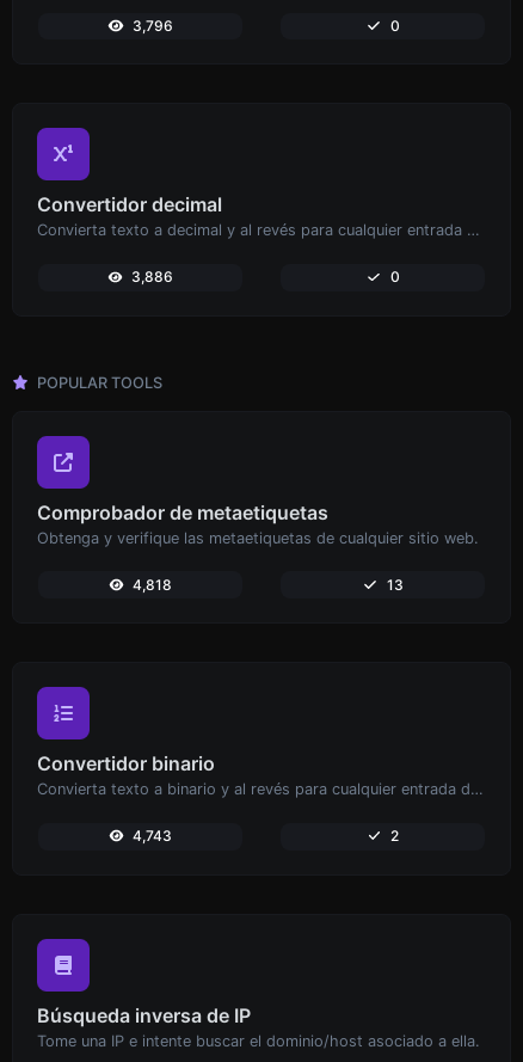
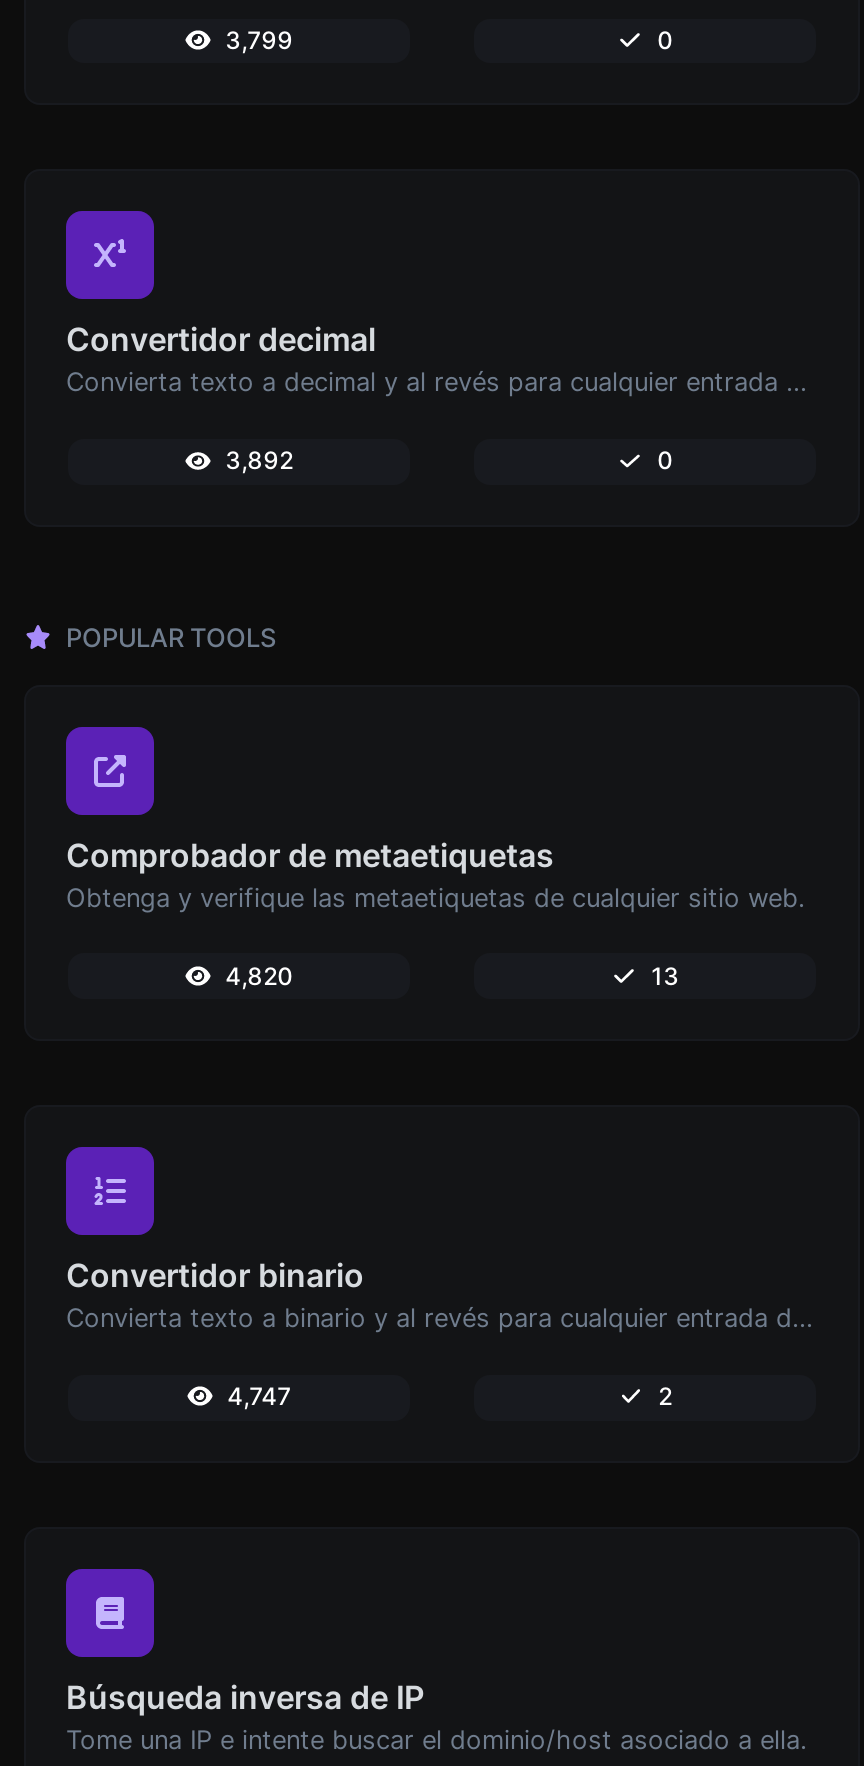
[128,17,173,35] 3,796 -> [219,25,293,55] 3,799
[128,268,173,286] 3,886 -> [219,446,293,476] 3,892
[129,576,172,593] 4,818 -> [219,961,293,991] 4,820
[129,827,172,845] 4,743 -> [221,1381,291,1411] 4,747

